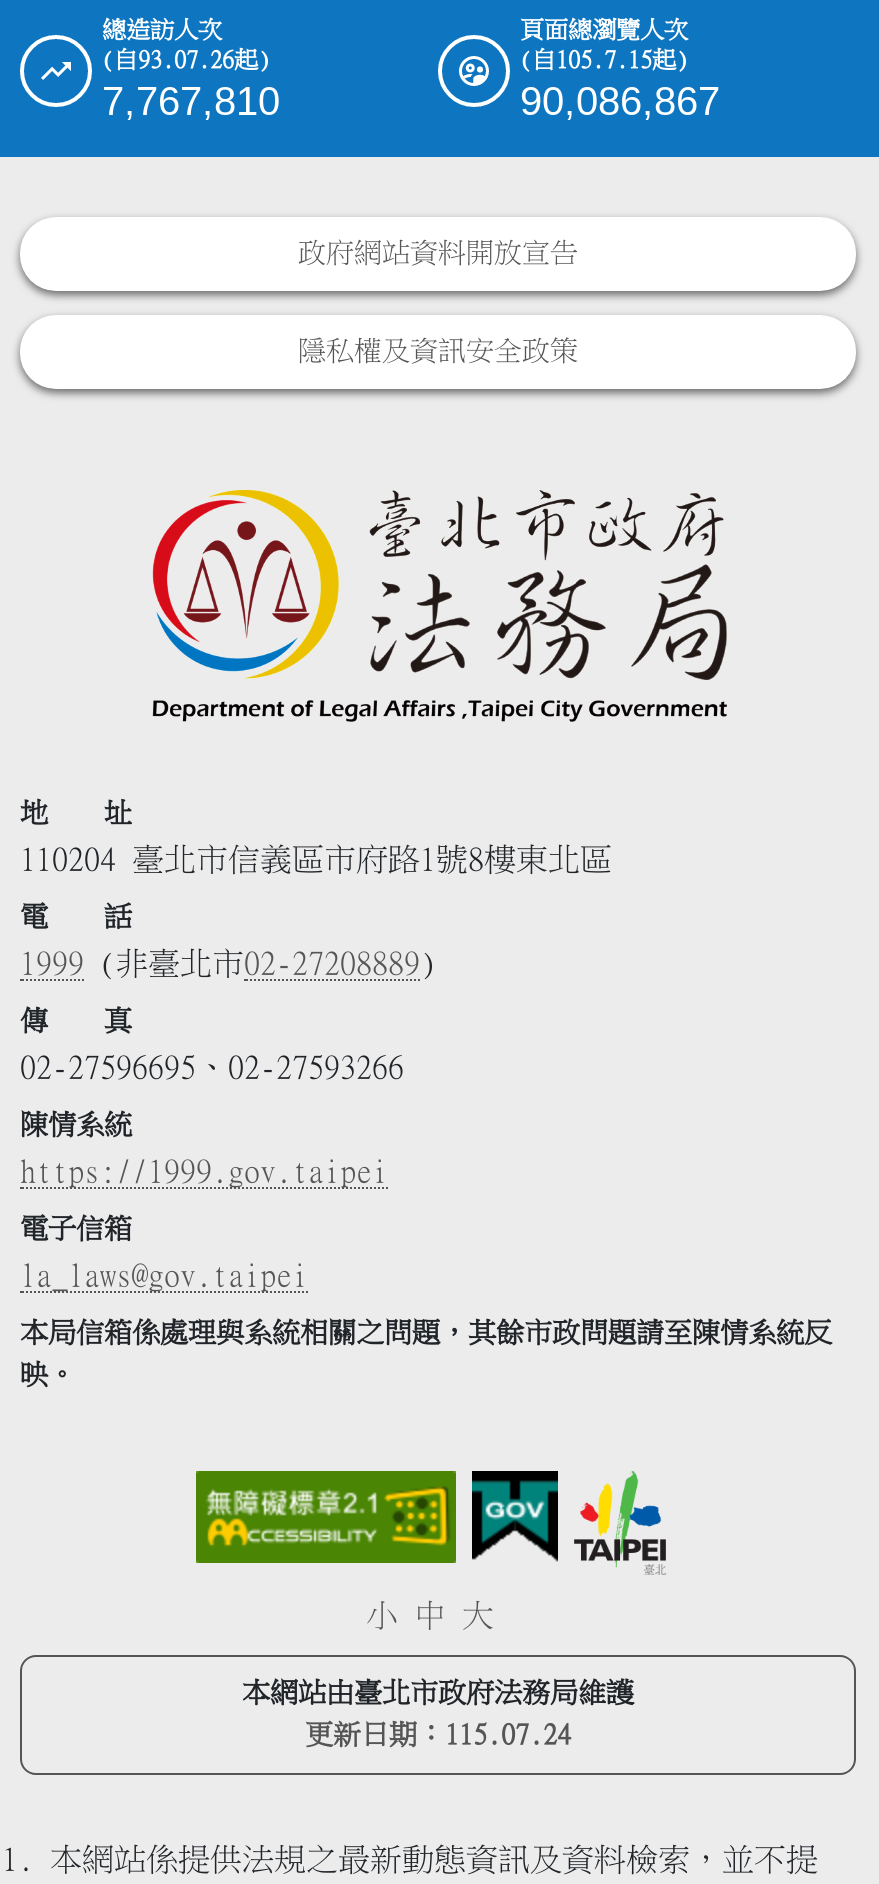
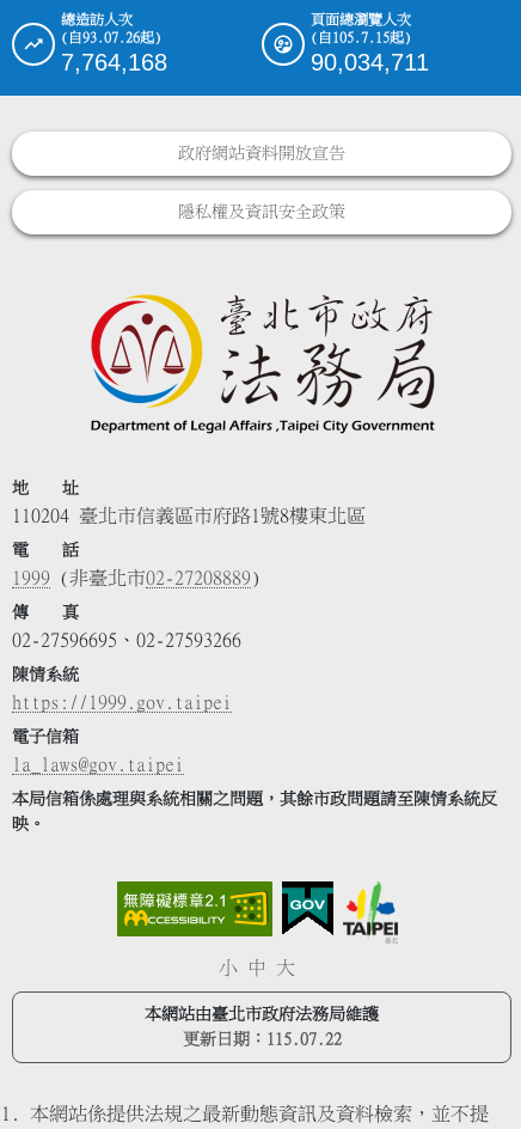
[102,79,280,123] 7,767,810 -> [61,49,167,75] 7,764,168
[520,79,720,123] 90,086,867 -> [311,49,429,75] 90,034,711
[305,1721,571,1749] 更新日期：115.07.24 -> [182,1031,341,1048] 更新日期：115.07.22

